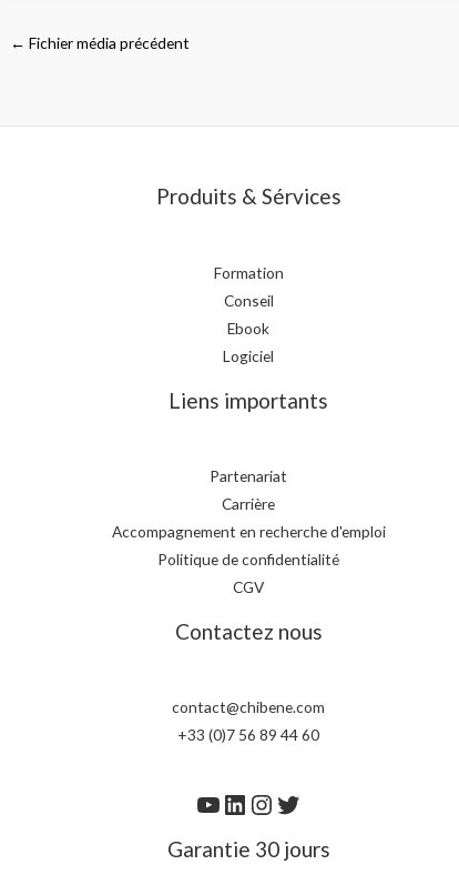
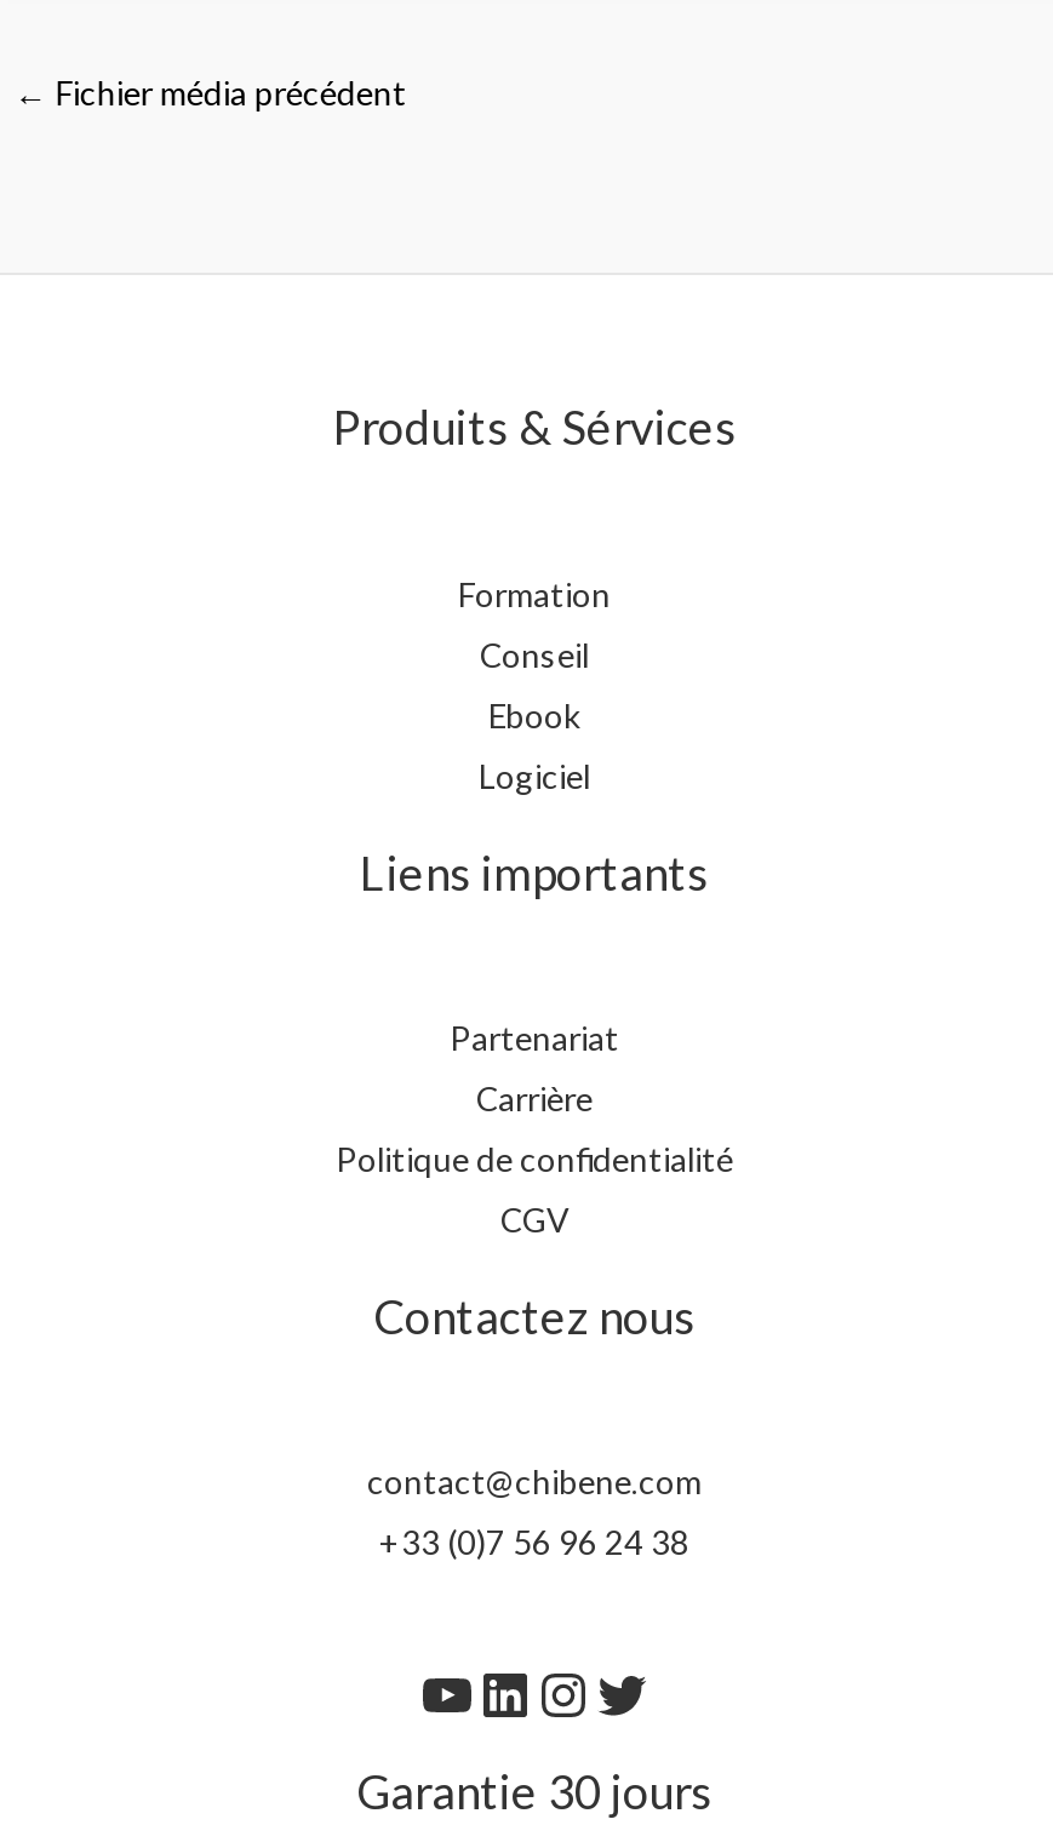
[111,522,385,541] Accompagnement en recherche d'emploi -> none
[177,725,319,744] +33 (0)7 56 89 44 60 -> [379,1522,689,1563] +33 (0)7 56 96 24 38

